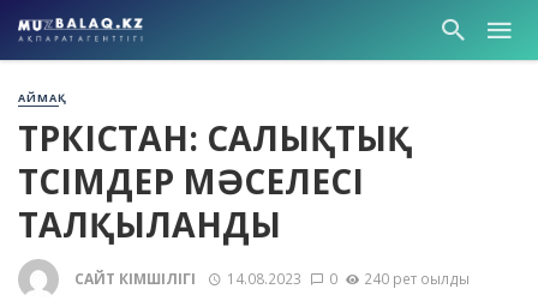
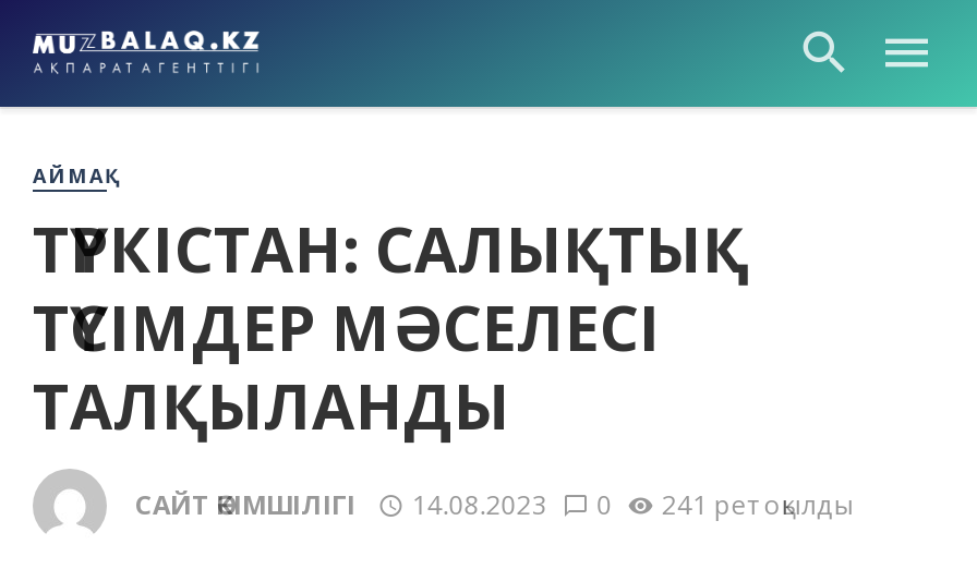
[74,268,470,289] САЙТ ӘКІМШІЛІГІ 14.08.2023 0 240 рет оқылды -> [135,485,853,522] САЙТ ӘКІМШІЛІГІ 14.08.2023 0 241 рет оқылды

